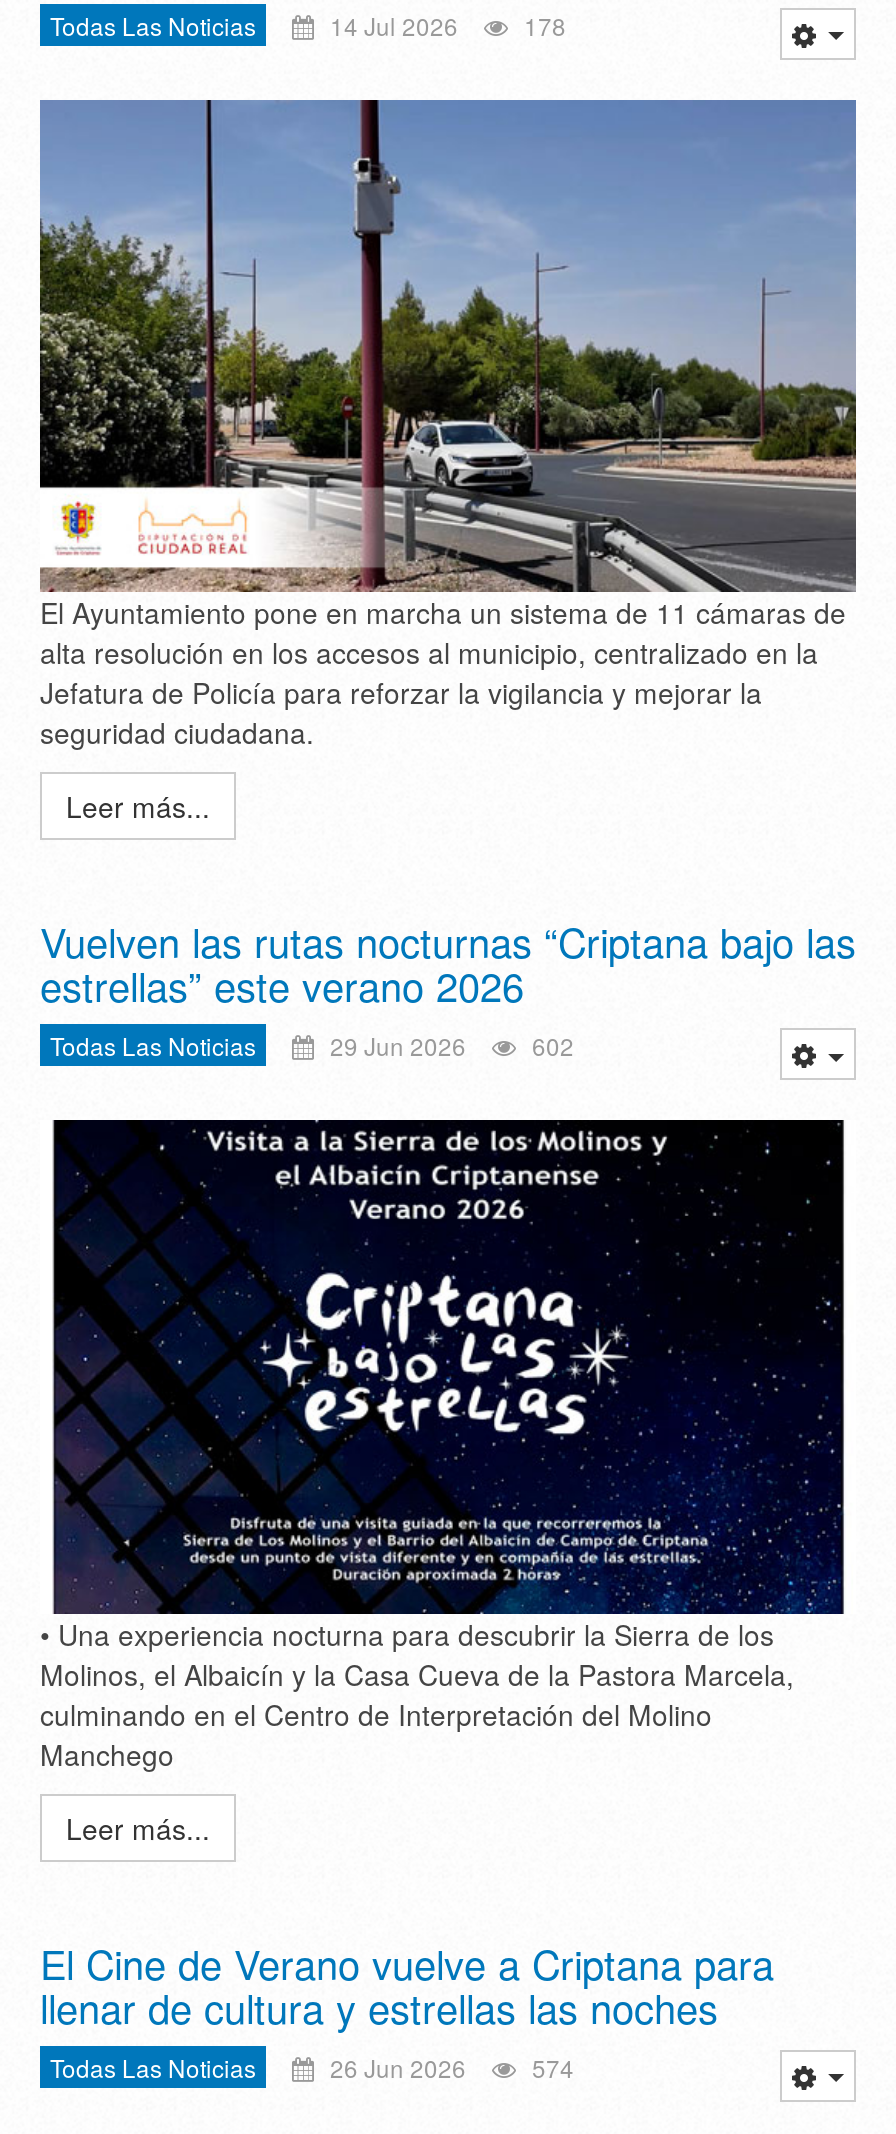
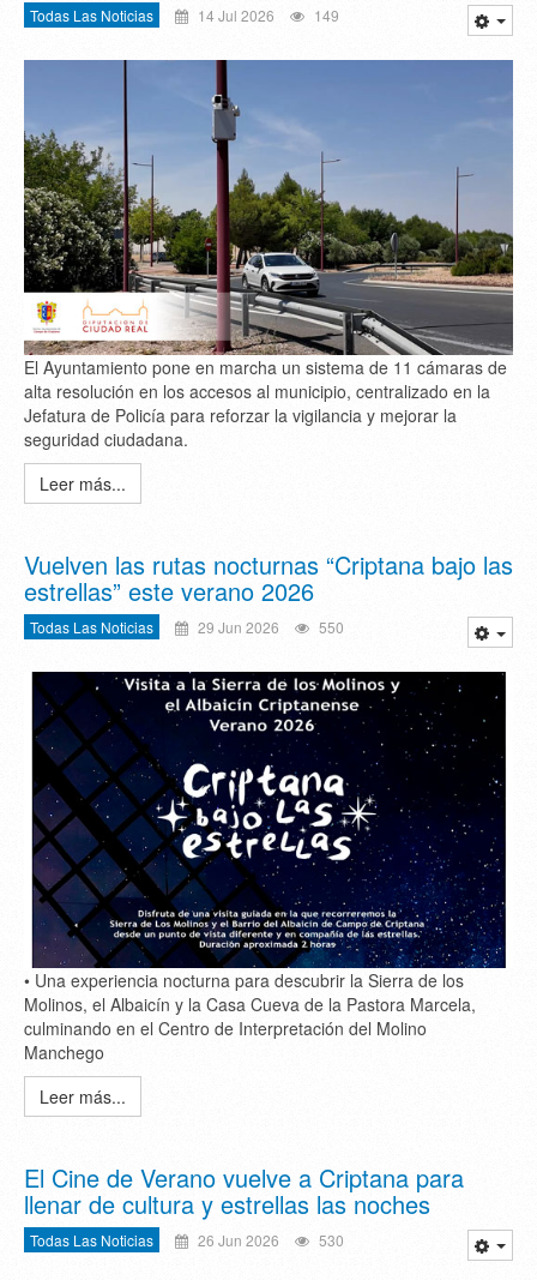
[50,8,566,42] Todas Las Noticias 14 Jul 2026 178 -> [30,5,339,25] Todas Las Noticias 14 Jul 2026 149
[50,1029,574,1063] Todas Las Noticias 29 Jun 2026 602 -> [30,617,344,637] Todas Las Noticias 29 Jun 2026 550
[50,2049,574,2083] Todas Las Noticias 26 Jun 2026 574 -> [30,1229,344,1250] Todas Las Noticias 26 Jun 2026 530

